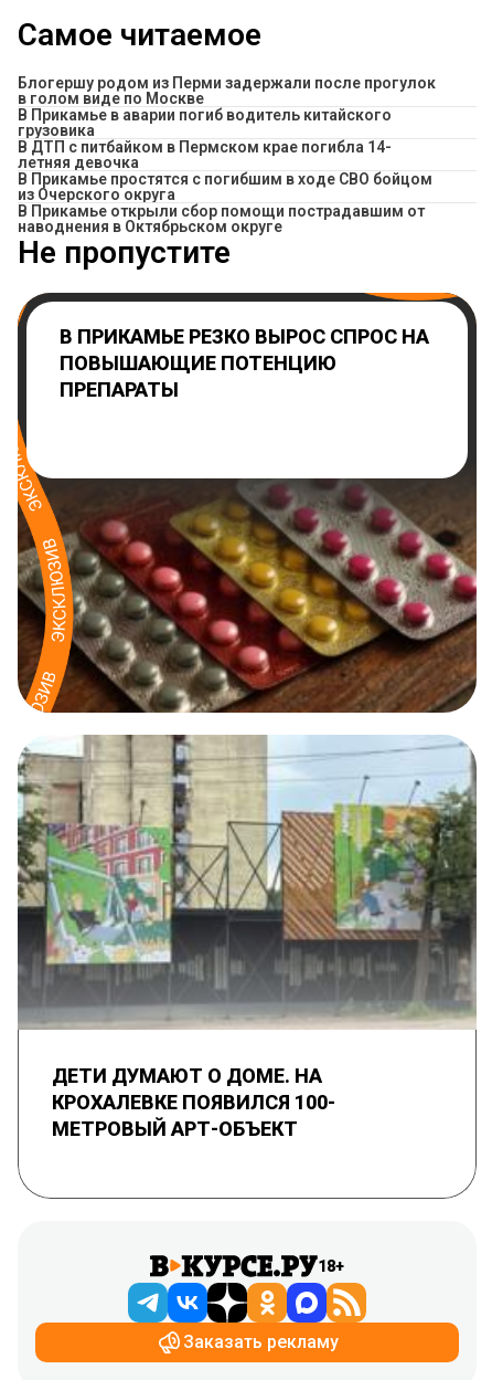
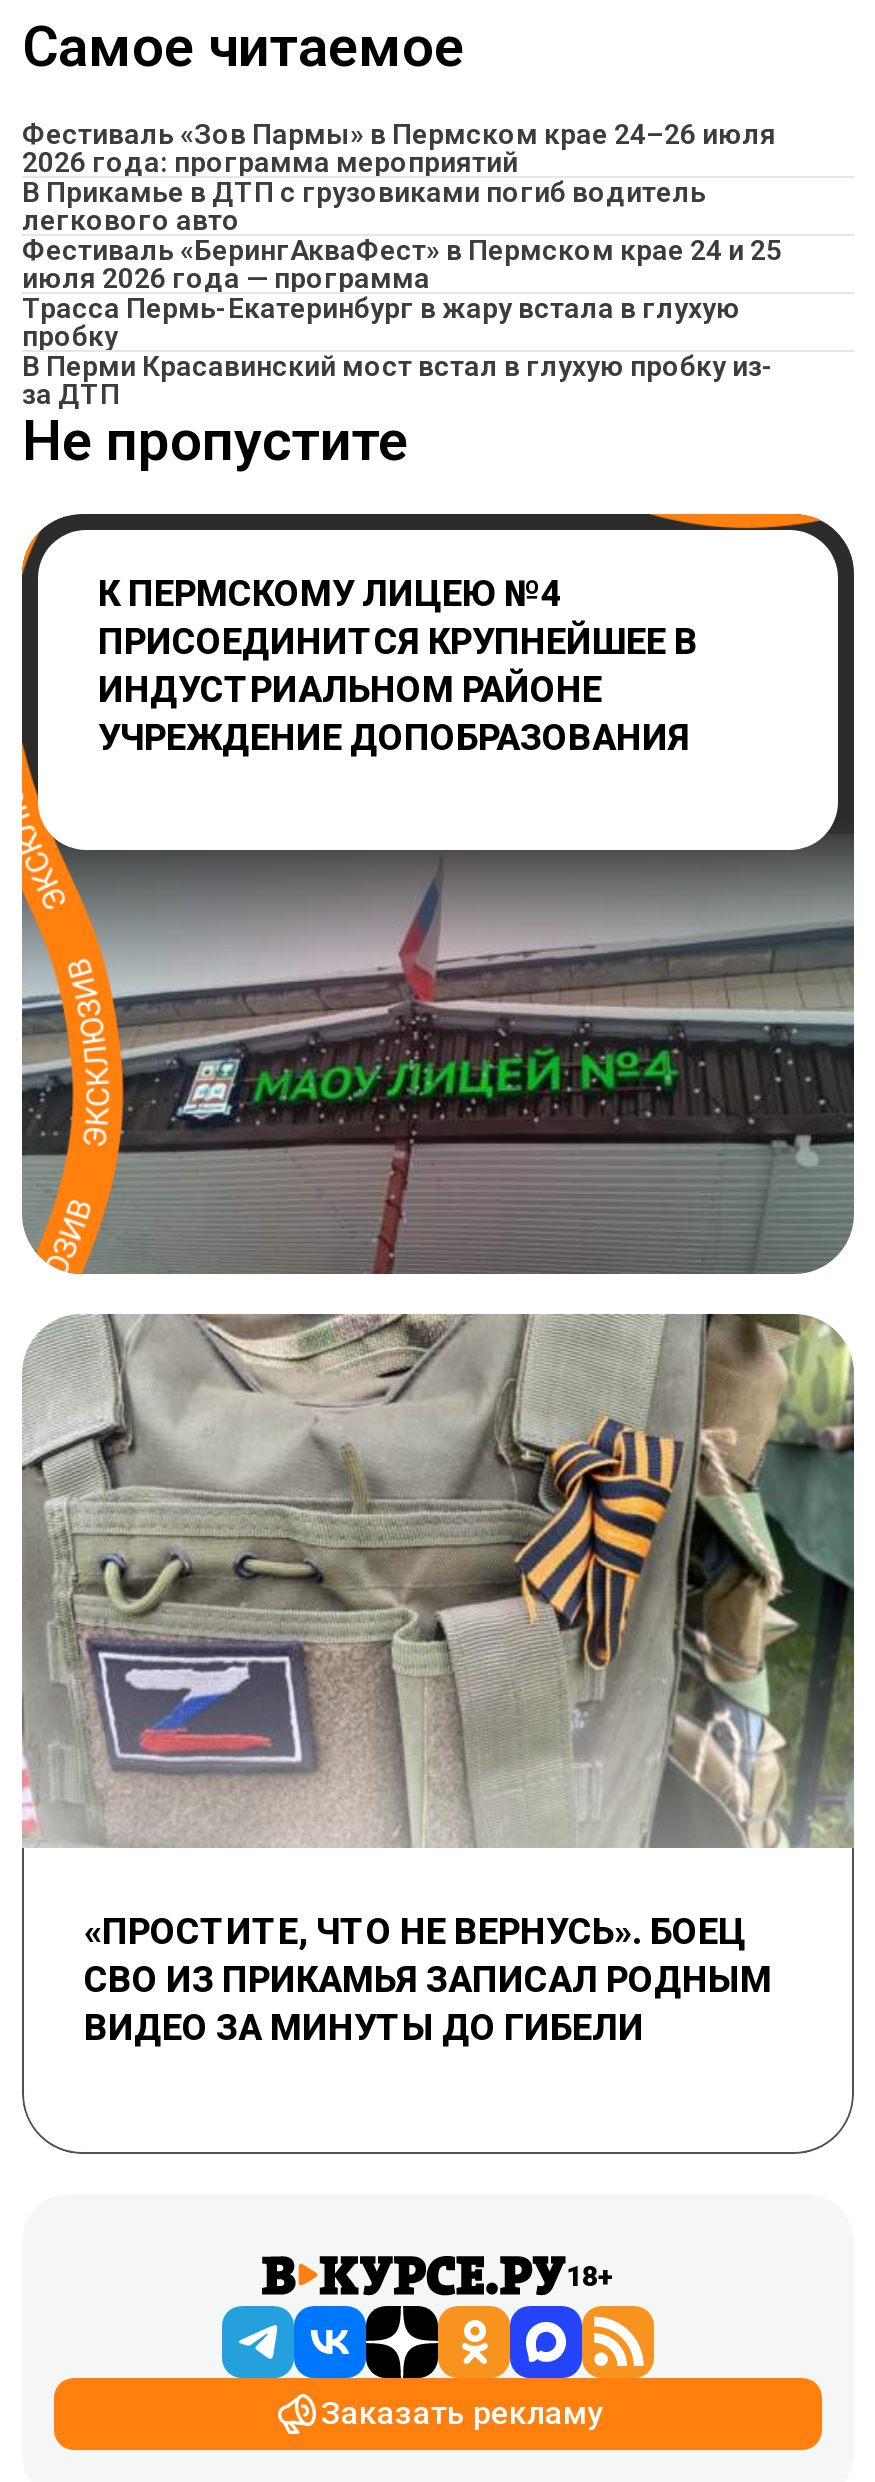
[18,75,436,236] Блогершу родом из Перми задержали после прогулок | в голом виде по Москве | В Прикамье в аварии погиб водитель китайского | грузовика | В ДТП с питбайком в Пермском крае погибла 14- | летняя девочка | В Прикамье простятся с погибшим в ходе СВО бойцом | из Очерского округа | В Прикамье открыли сбор помощи пострадавшим от | наводнения в Октябрьском округе -> [22,119,782,411] Фестиваль «Зов Пармы» в Пермском крае 24–26 июля | 2026 года: программа мероприятий | В Прикамье в ДТП с грузовиками погиб водитель | легкового авто | Фестиваль «БерингАкваФест» в Пермском крае 24 и 25 | июля 2026 года — программа | Трасса Пермь-Екатеринбург в жару встала в глухую | пробку | В Перми Красавинский мост встал в глухую пробку из- | за ДТП
[60,325,429,402] В ПРИКАМЬЕ РЕЗКО ВЫРОС СПРОС НА | ПОВЫШАЮЩИЕ ПОТЕНЦИЮ | ПРЕПАРАТЫ -> [98,573,698,759] К ПЕРМСКОМУ ЛИЦЕЮ №4 | ПРИСОЕДИНИТСЯ КРУПНЕЙШЕЕ В | ИНДУСТРИАЛЬНОМ РАЙОНЕ | УЧРЕЖДЕНИЕ ДОПОБРАЗОВАНИЯ
[17,476,478,714] [image] -> [20,844,856,1276] [image]
[17,735,477,1140] [image] | ДЕТИ ДУМАЮТ О ДОМЕ. НА | КРОХАЛЕВКЕ ПОЯВИЛСЯ 100- | МЕТРОВЫЙ АРТ-ОБЪЕКТ -> [22,1312,854,2047] [image] | «ПРОСТИТЕ, ЧТО НЕ ВЕРНУСЬ». БОЕЦ | СВО ИЗ ПРИКАМЬЯ ЗАПИСАЛ РОДНЫМ | ВИДЕО ЗА МИНУТЫ ДО ГИБЕЛИ

